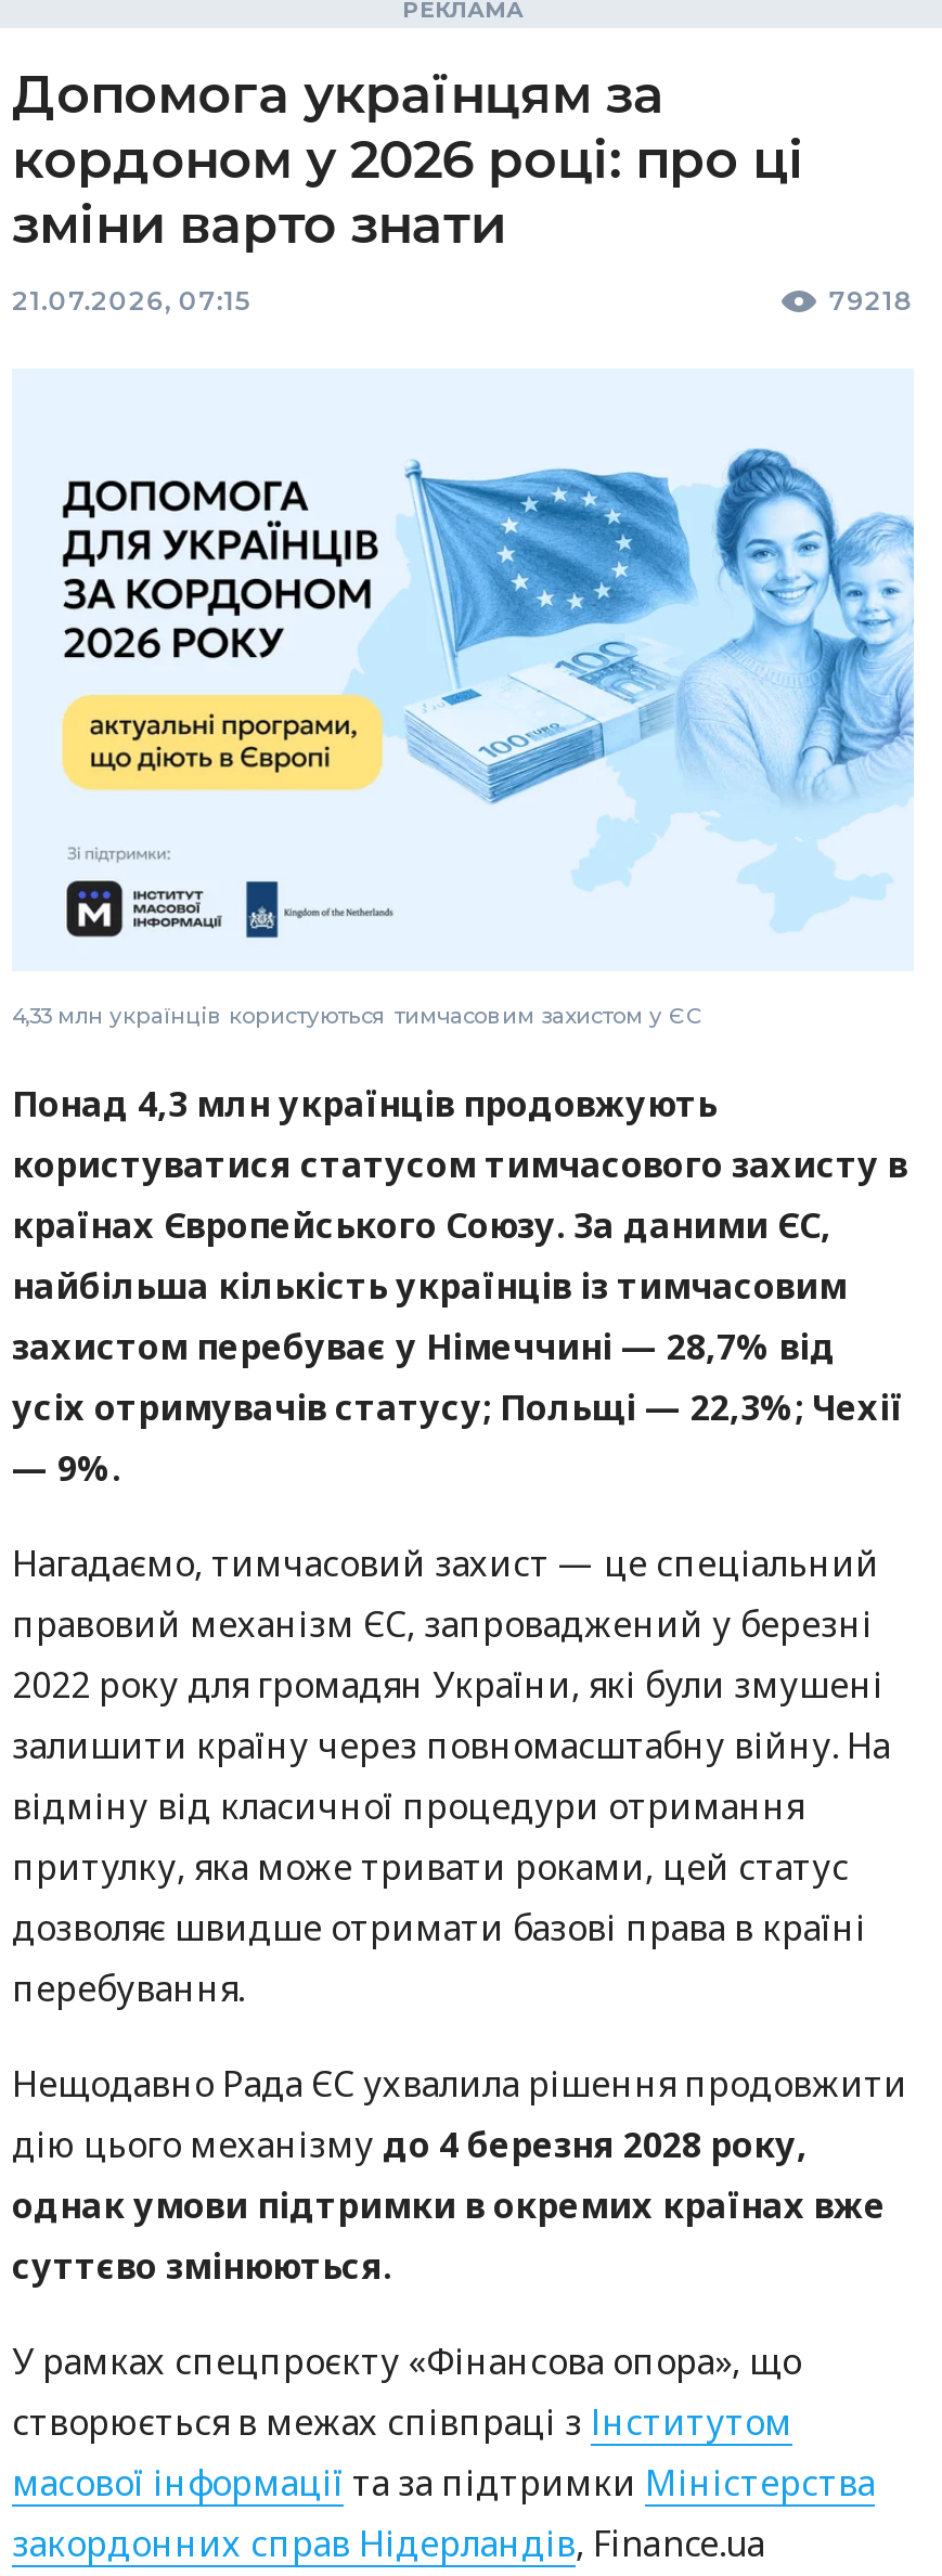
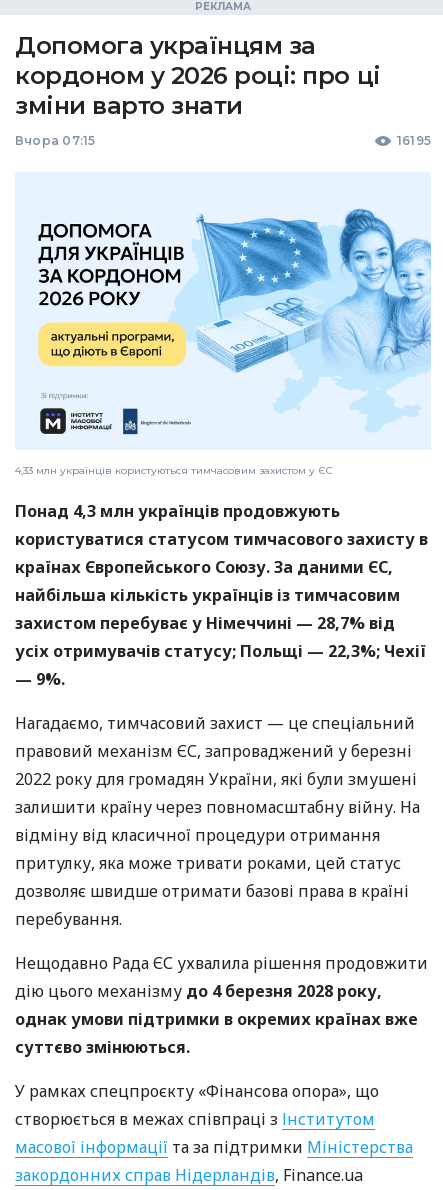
[12,284,914,317] 21.07.2026, 07:15 | 79218 -> [15,133,431,148] Вчора 07:15 | 16195

